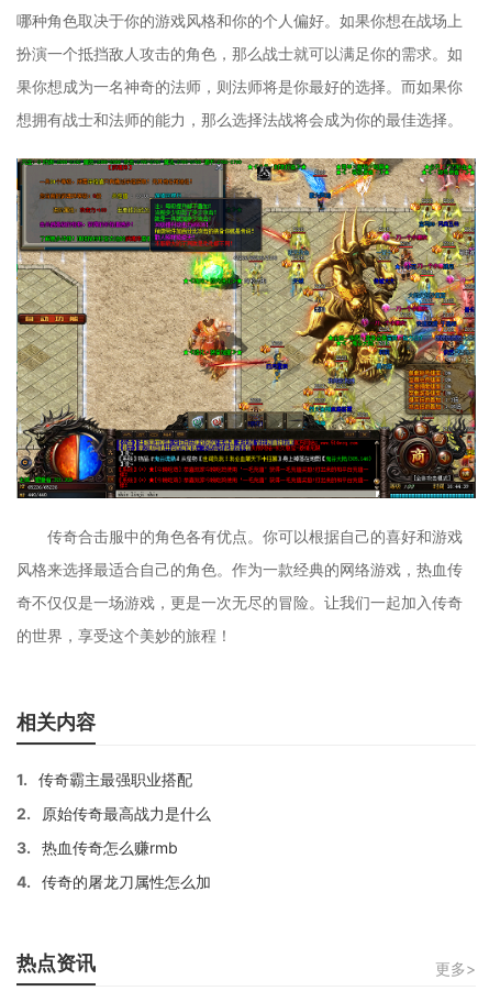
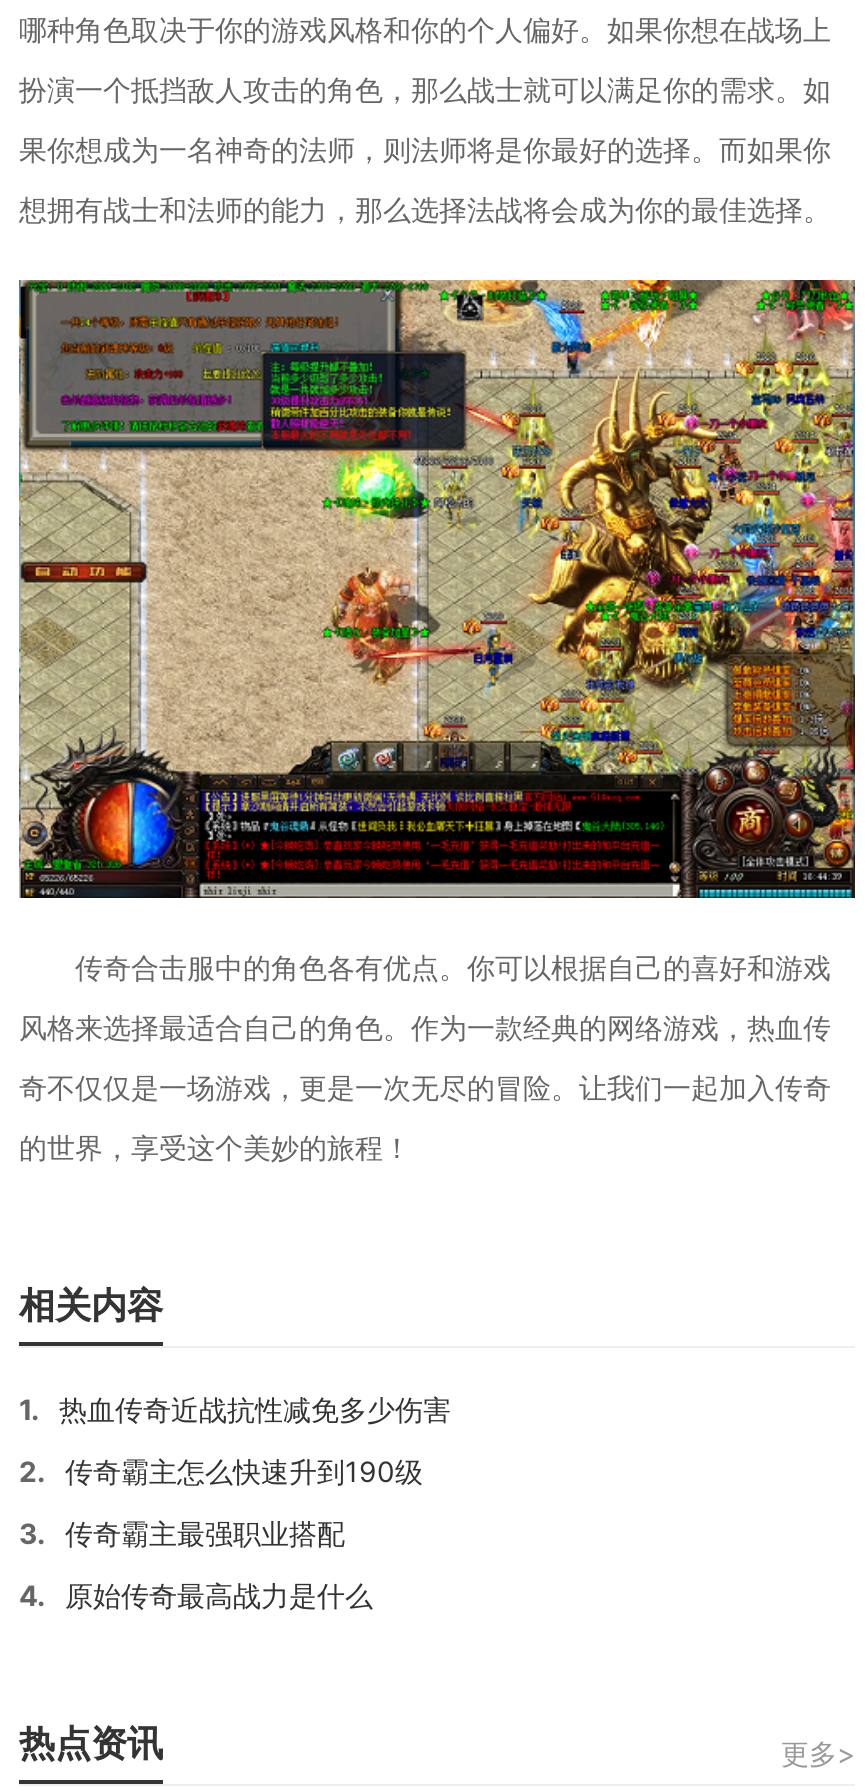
[16,770,192,789] 1. 传奇霸主最强职业搭配 -> [19,1392,451,1426] 1. 热血传奇近战抗性减免多少伤害
[16,804,211,823] 2. 原始传奇最高战力是什么 -> [19,1454,423,1488] 2. 传奇霸主怎么快速升到190级
[16,838,178,857] 3. 热血传奇怎么赚rmb -> [19,1516,345,1550] 3. 传奇霸主最强职业搭配
[16,872,211,891] 4. 传奇的屠龙刀属性怎么加 -> [19,1578,373,1612] 4. 原始传奇最高战力是什么

